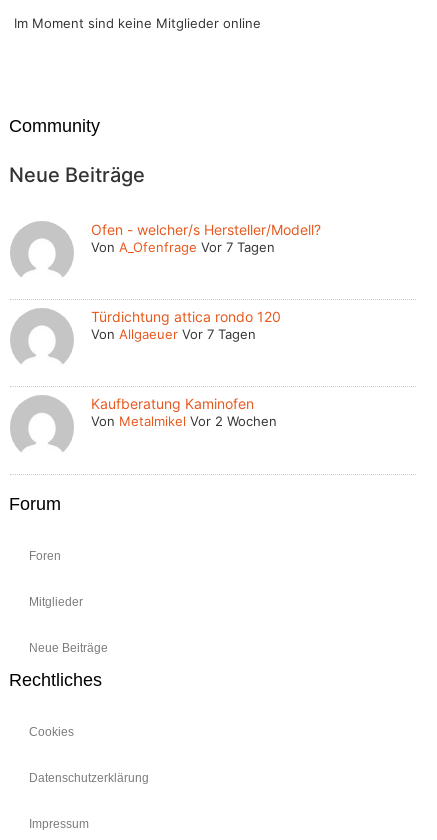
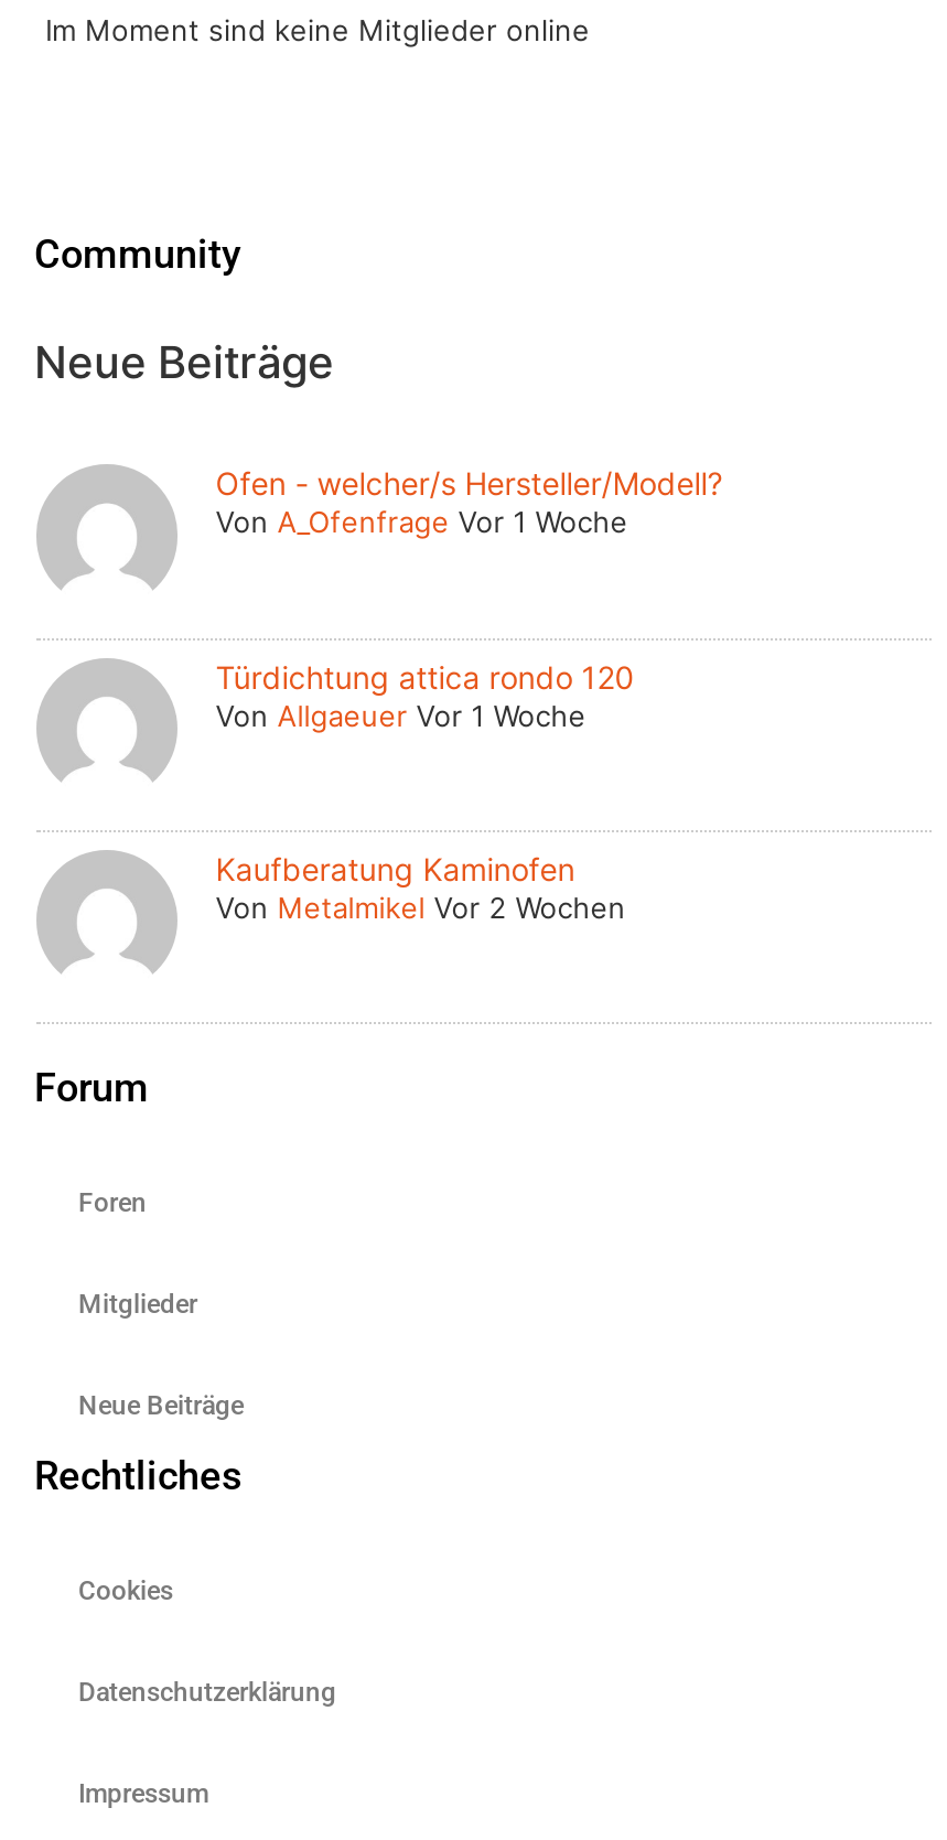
[91,239,275,255] Von A_Ofenfrage Vor 7 Tagen -> [215,504,628,540] Von A_Ofenfrage Vor 1 Woche
[91,326,256,342] Von Allgaeuer Vor 7 Tagen -> [215,697,586,732] Von Allgaeuer Vor 1 Woche

